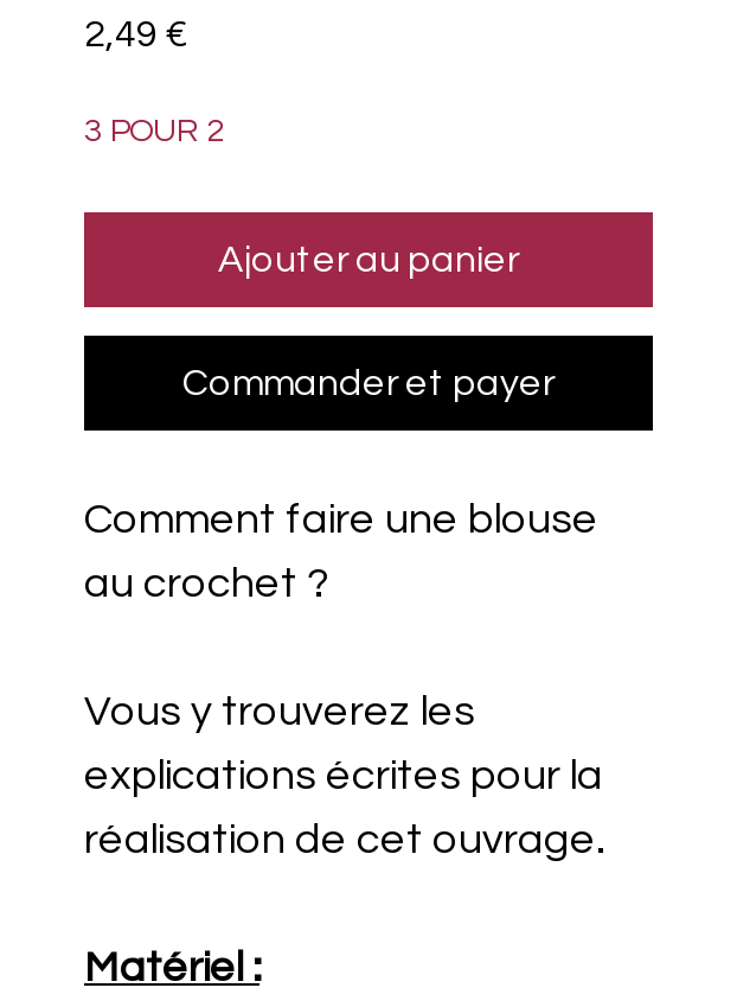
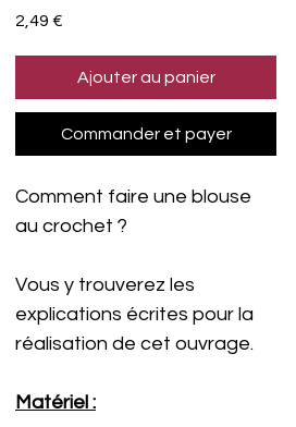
[84,115,226,148] 3 POUR 2 -> none

